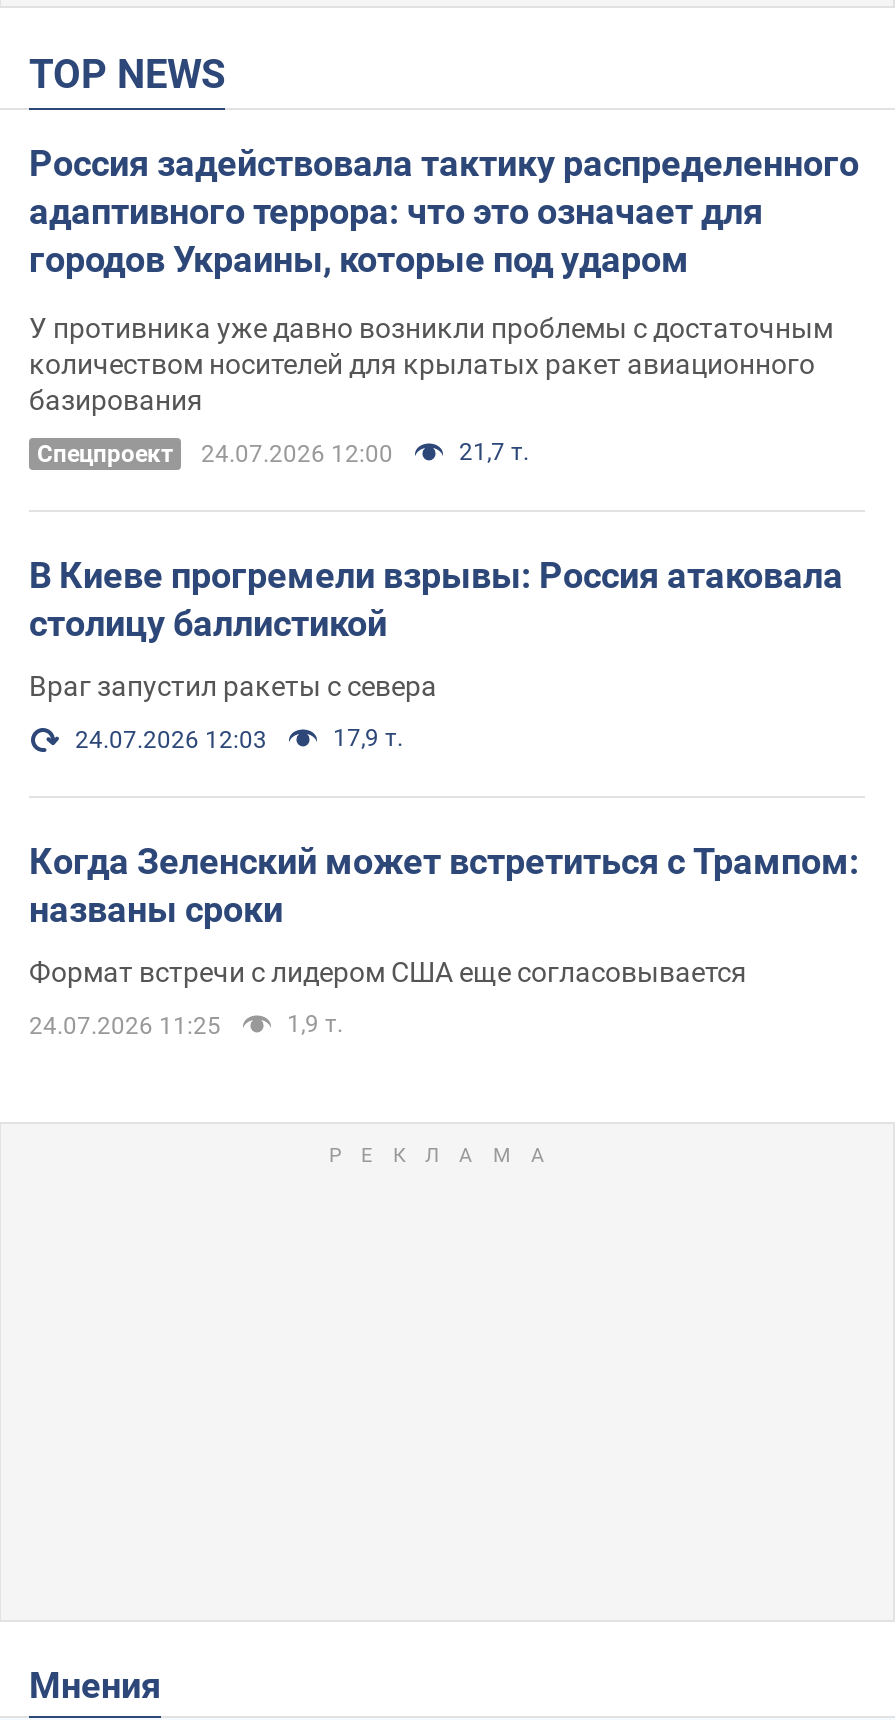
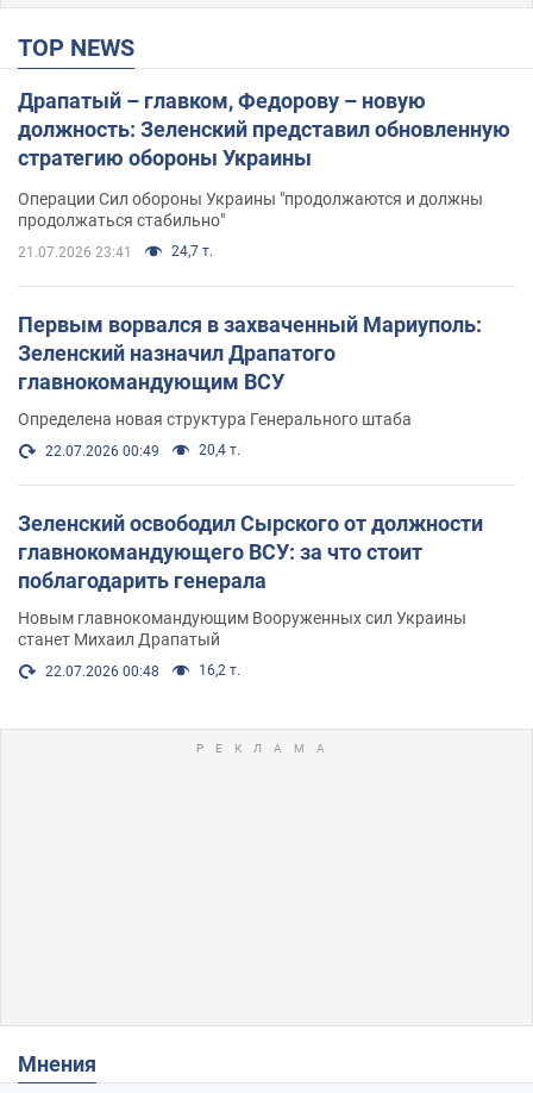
[29,143,859,281] Россия задействовала тактику распределенного | адаптивного террора: что это означает для | городов Украины, которые под ударом -> [18,88,510,171] Драпатый – главком, Федорову – новую | должность: Зеленский представил обновленную | стратегию обороны Украины
[29,313,833,417] У противника уже давно возникли проблемы с достаточным | количеством носителей для крылатых ракет авиационного | базирования -> [18,190,483,230] Операции Сил обороны Украины "продолжаются и должны | продолжаться стабильно"
[37,439,529,469] Спецпроект | 24.07.2026 12:00 | 21,7 т. -> [18,243,213,261] 21.07.2026 23:41 | 24,7 т.
[29,555,843,645] В Киеве прогремели взрывы: Россия атаковала | столицу баллистикой -> [18,312,482,394] Первым ворвался в захваченный Мариуполь: | Зеленский назначил Драпатого | главнокомандующим ВСУ
[29,671,437,703] Враг запустил ракеты с севера -> [18,410,412,429] Определена новая структура Генерального штаба
[75,725,403,755] 24.07.2026 12:03 | 17,9 т. -> [45,442,240,460] 22.07.2026 00:49 | 20,4 т.
[29,841,859,931] Когда Зеленский может встретиться с Трампом: | названы сроки -> [18,511,483,593] Зеленский освободил Сырского от должности | главнокомандующего ВСУ: за что стоит | поблагодарить генерала
[29,957,747,989] Формат встречи с лидером США еще согласовывается -> [18,609,466,649] Новым главнокомандующим Вооруженных сил Украины | станет Михаил Драпатый
[29,1011,343,1041] 24.07.2026 11:25 | 1,9 т. -> [45,662,240,680] 22.07.2026 00:48 | 16,2 т.

